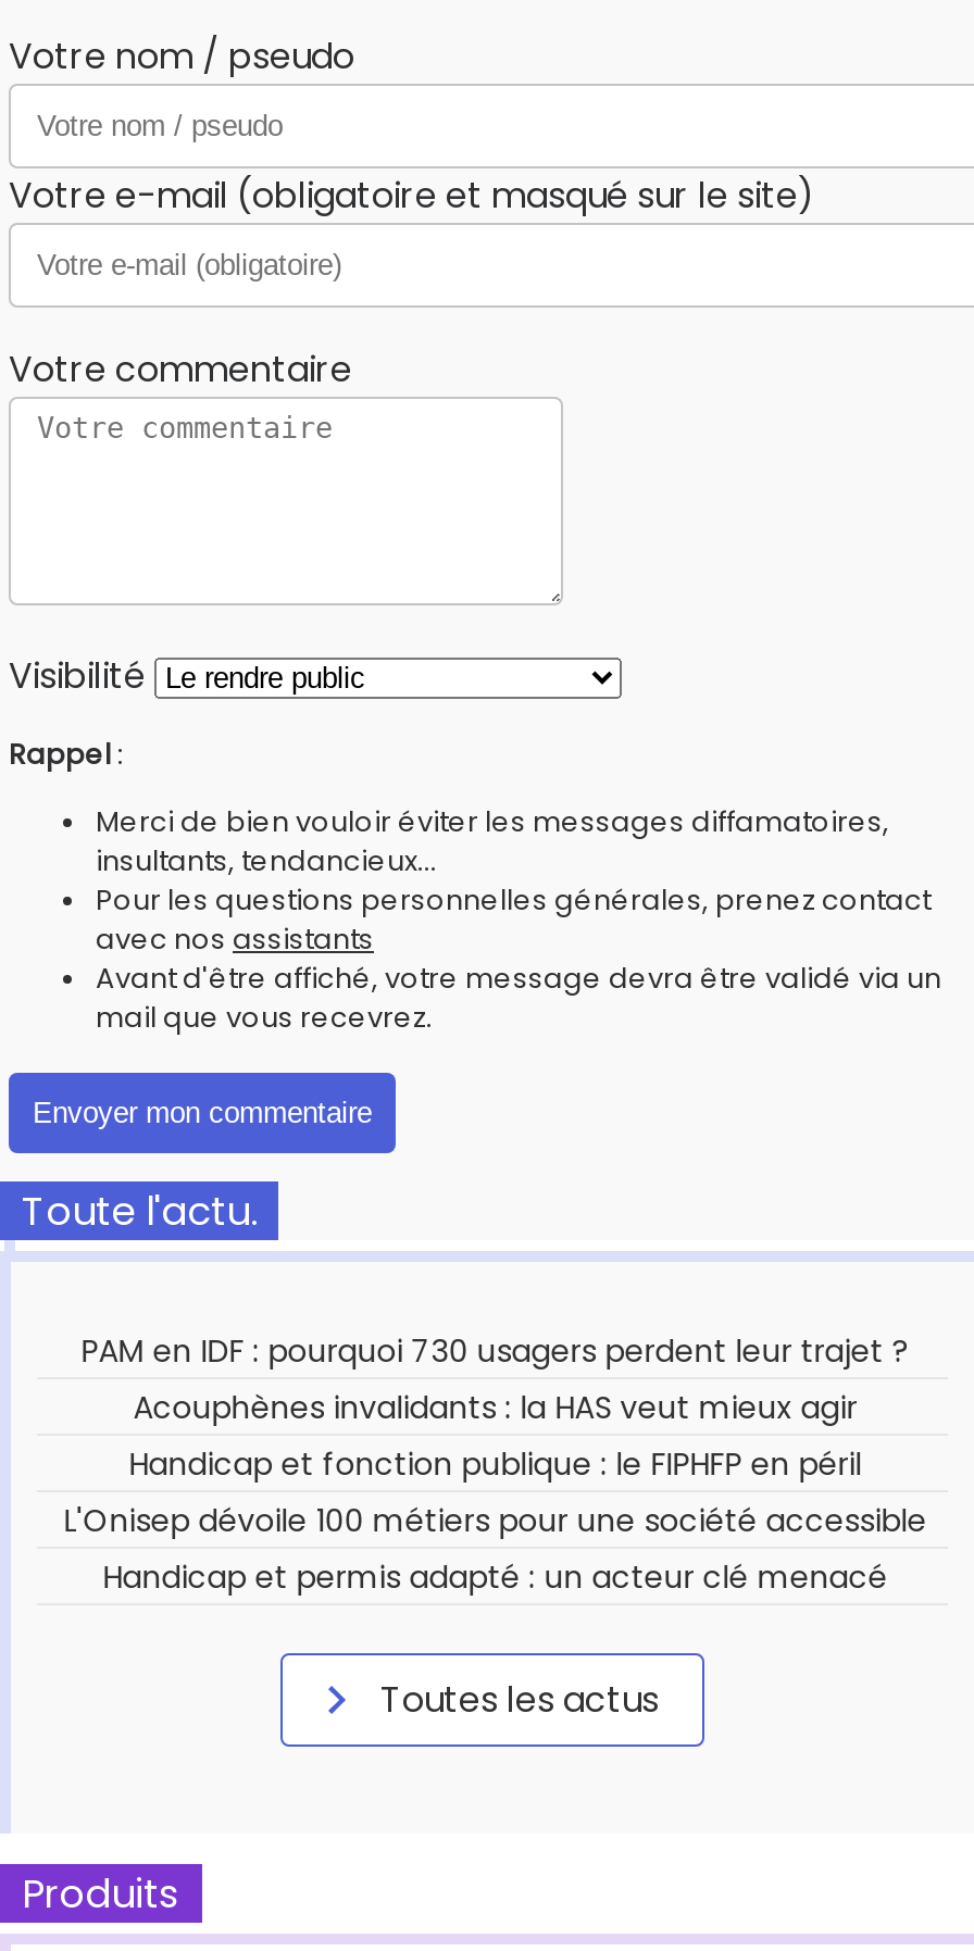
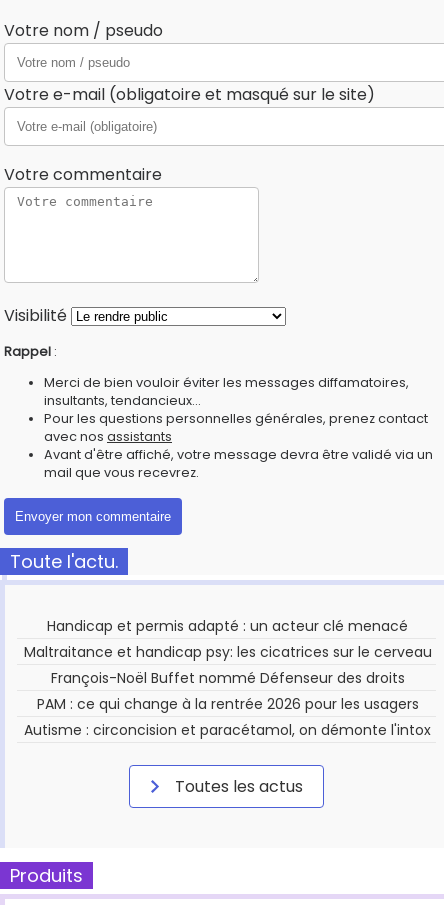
[63,1329,927,1542] PAM en IDF : pourquoi 730 usagers perdent leur trajet ? | Acouphènes invalidants : la HAS veut mieux agir | Handicap et fonction publique : le FIPHFP en péril | L'Onisep dévoile 100 métiers pour une société accessible -> none
moved [103,1555,887,1599] -> [47,616,408,636]: Handicap et permis adapté : un acteur clé menacé
none -> [24,642,432,740] Maltraitance et handicap psy: les cicatrices sur le cerveau | François-Noël Buffet nommé Défenseur des droits | PAM : ce qui change à la rentrée 2026 pour les usagers | Autisme : circoncision et paracétamol, on démonte l'intox

